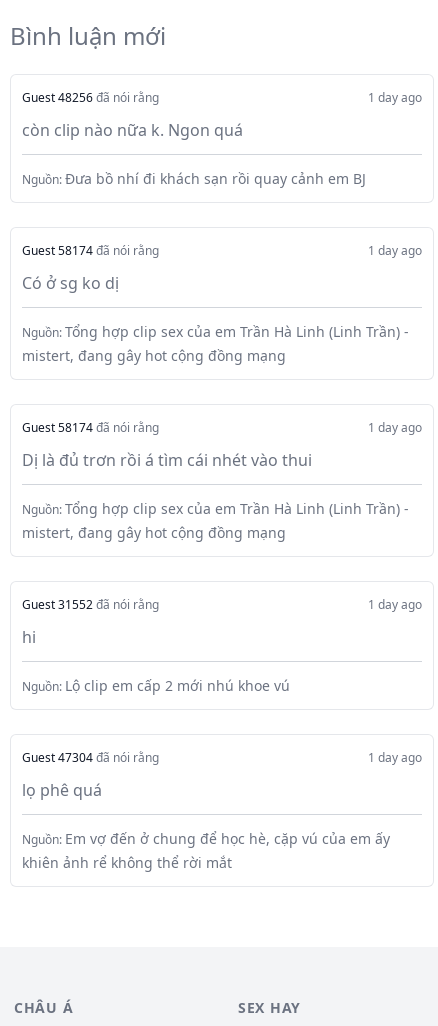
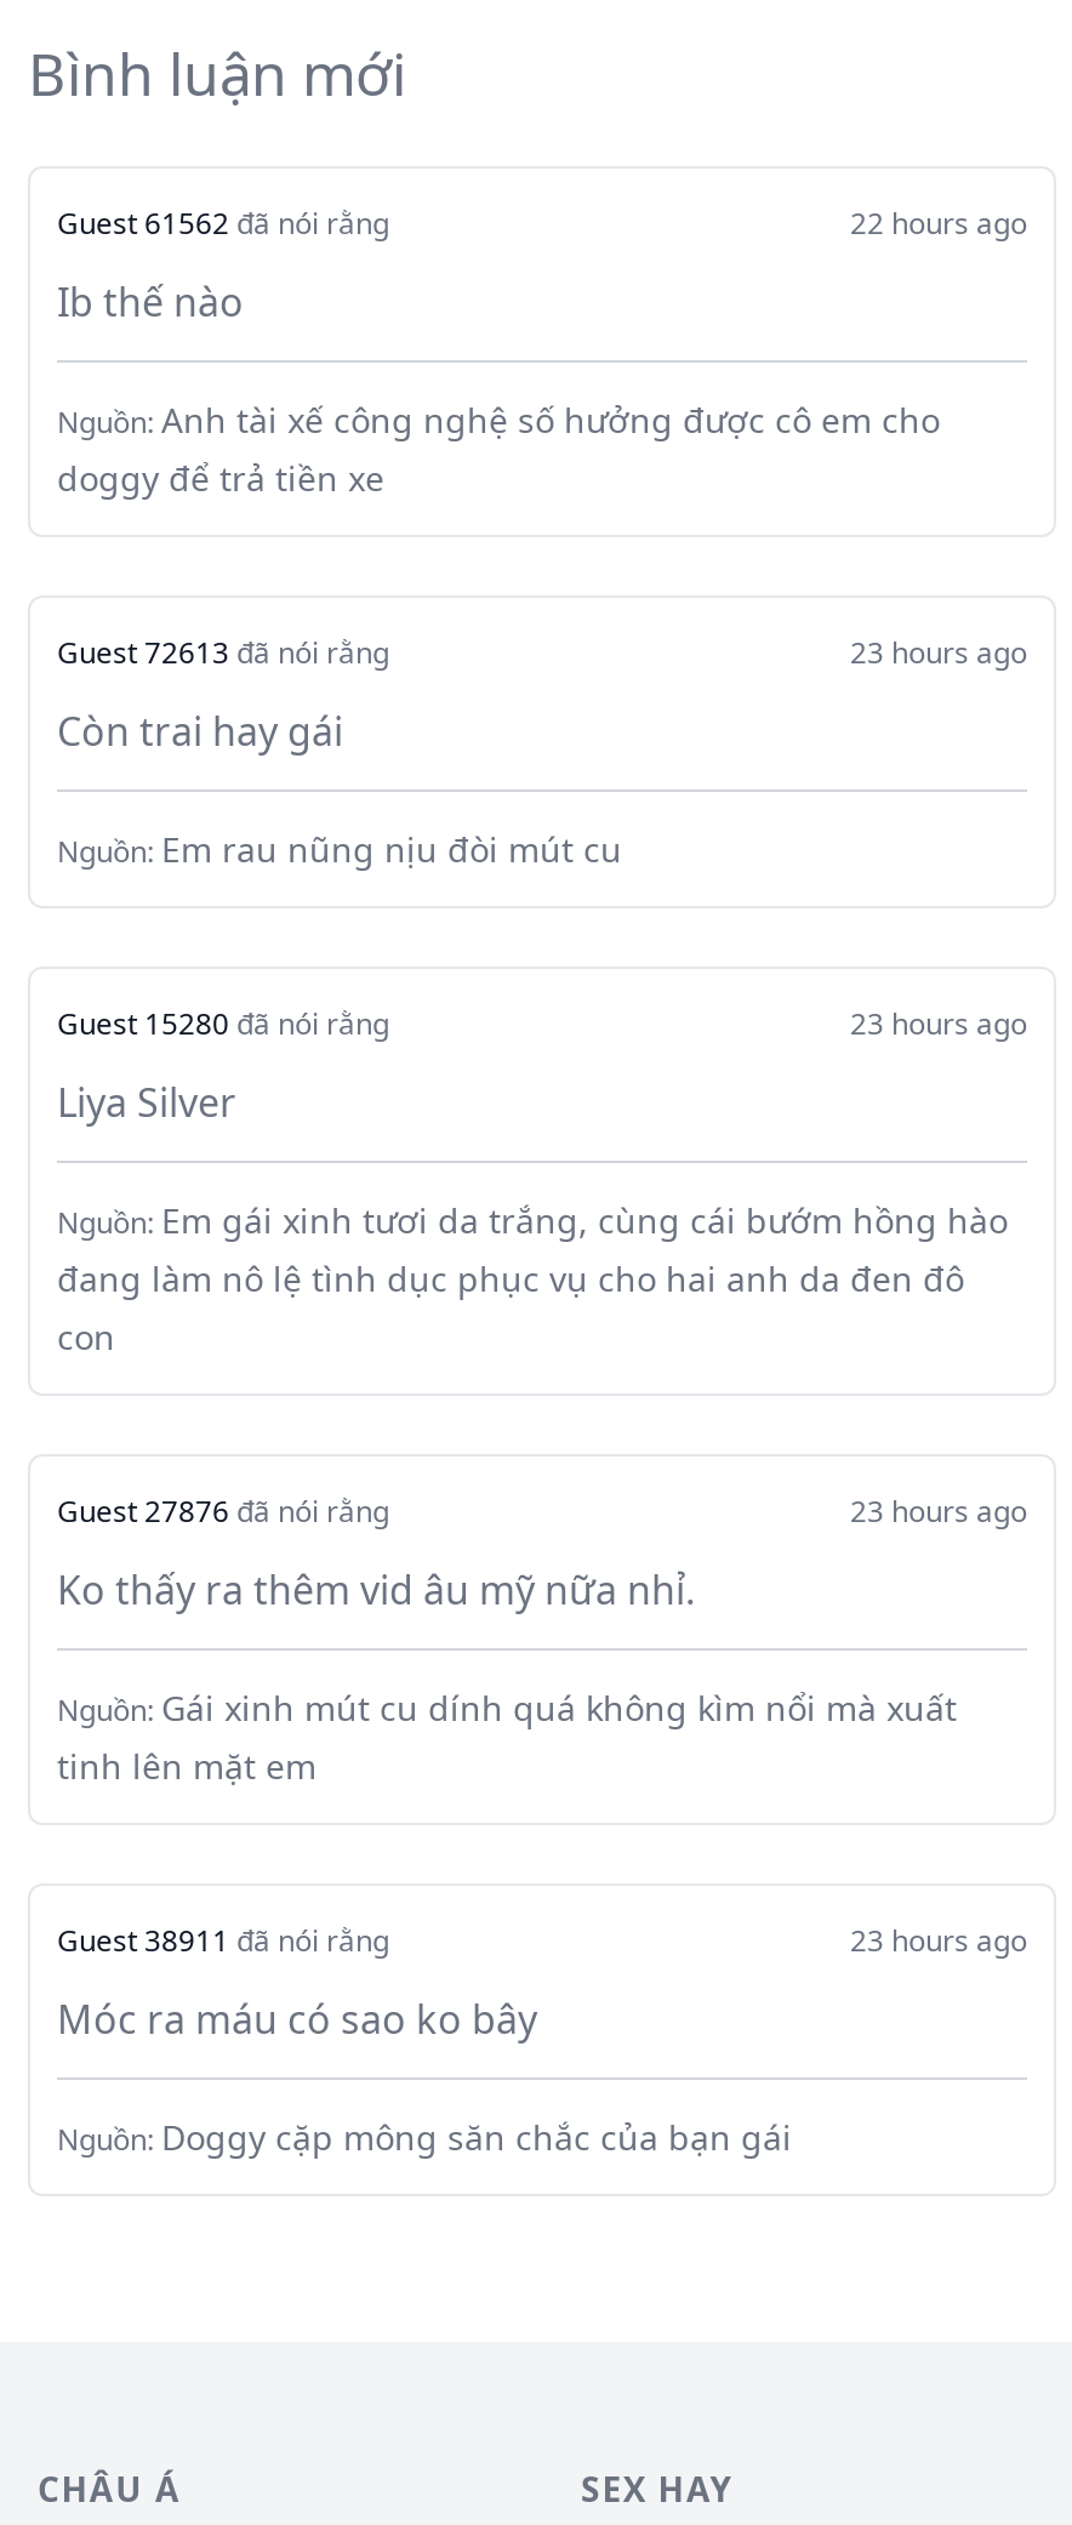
[22,89,422,106] Guest 48256 đã nói rằng | 1 day ago -> [57,202,1027,243] Guest 61562 đã nói rằng | 22 hours ago
[22,119,243,141] còn clip nào nữa k. Ngon quá -> [57,275,244,328] Ib thế nào
[22,169,366,188] Nguồn: Đưa bồ nhí đi khách sạn rồi quay cảnh em BJ -> [57,396,940,500] Nguồn: Anh tài xế công nghệ số hưởng được cô em cho | doggy để trả tiền xe
[22,242,422,259] Guest 58174 đã nói rằng | 1 day ago -> [57,631,1027,673] Guest 72613 đã nói rằng | 23 hours ago
[22,272,119,294] Có ở sg ko dị -> [57,704,343,757] Còn trai hay gái
[22,322,409,365] Nguồn: Tổng hợp clip sex của em Trần Hà Linh (Linh Trần) - | mistert, đang gây hot cộng đồng mạng -> [57,825,622,872] Nguồn: Em rau nũng nịu đòi mút cu
[22,419,422,436] Guest 58174 đã nói rằng | 1 day ago -> [57,1002,1027,1044] Guest 15280 đã nói rằng | 23 hours ago
[22,449,312,471] Dị là đủ trơn rồi á tìm cái nhét vào thui -> [57,1075,236,1129] Liya Silver
[22,499,409,542] Nguồn: Tổng hợp clip sex của em Trần Hà Linh (Linh Trần) - | mistert, đang gây hot cộng đồng mạng -> [57,1197,1008,1359] Nguồn: Em gái xinh tươi da trắng, cùng cái bướm hồng hào | đang làm nô lệ tình dục phục vụ cho hai anh da đen đô | con
[22,596,422,613] Guest 31552 đã nói rằng | 1 day ago -> [57,1490,1027,1531] Guest 27876 đã nói rằng | 23 hours ago
[22,626,36,648] hi -> [57,1563,695,1616] Ko thấy ra thêm vid âu mỹ nữa nhỉ.
[22,676,290,695] Nguồn: Lộ clip em cấp 2 mới nhú khoe vú -> [57,1684,957,1788] Nguồn: Gái xinh mút cu dính quá không kìm nổi mà xuất | tinh lên mặt em
[22,749,422,766] Guest 47304 đã nói rằng | 1 day ago -> [57,1919,1027,1961] Guest 38911 đã nói rằng | 23 hours ago
[22,779,102,801] lọ phê quá -> [57,1992,537,2045] Móc ra máu có sao ko bây
[22,829,390,872] Nguồn: Em vợ đến ở chung để học hè, cặp vú của em ấy | khiên ảnh rể không thể rời mắt -> [57,2113,792,2159] Nguồn: Doggy cặp mông săn chắc của bạn gái

